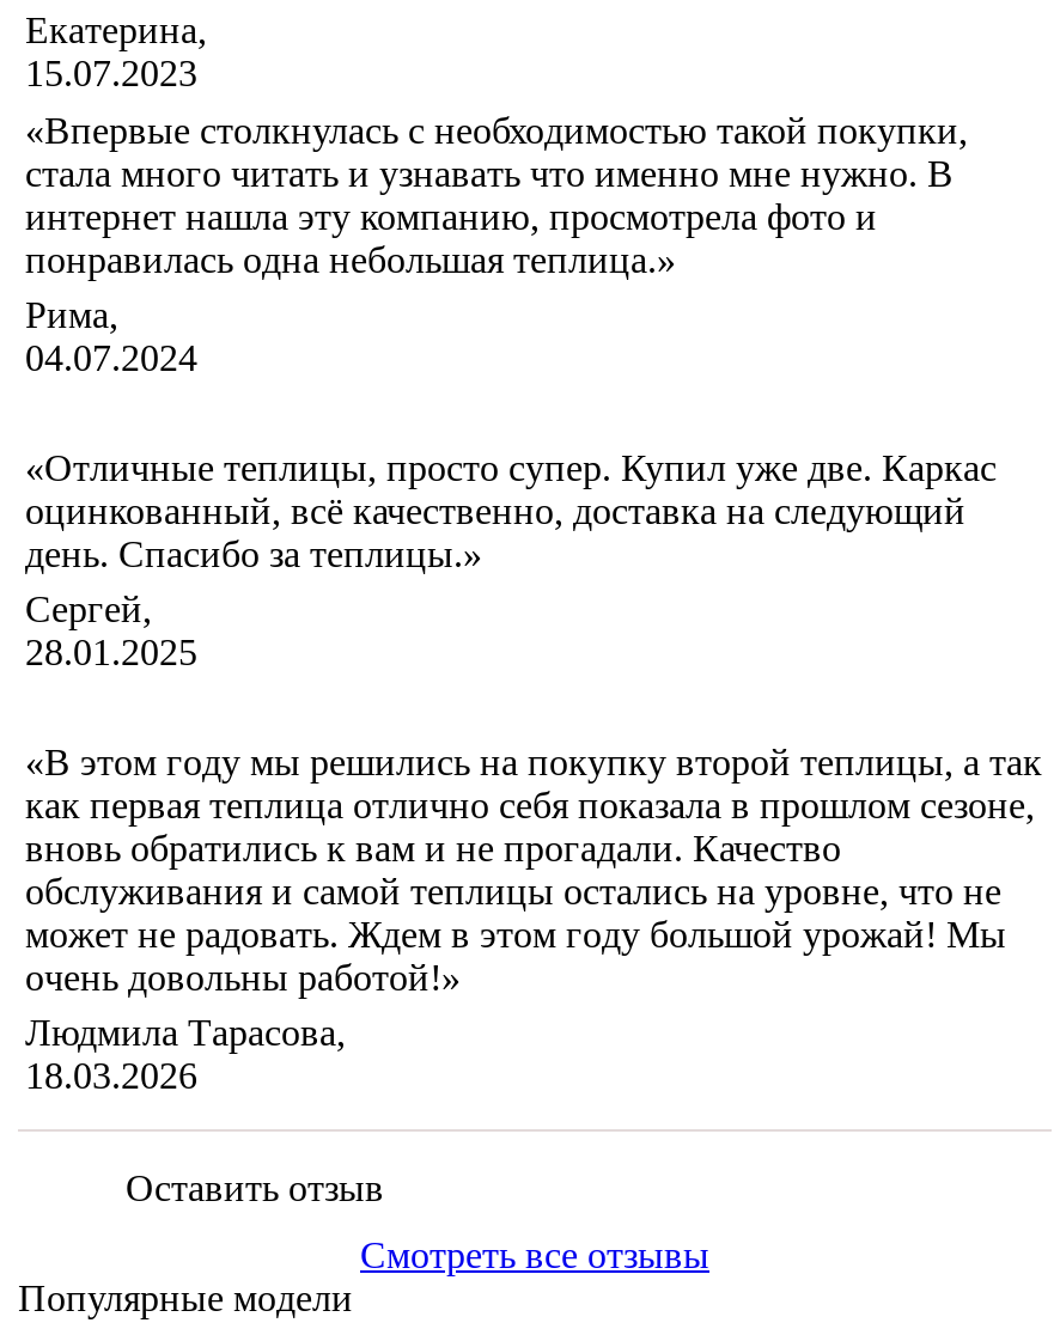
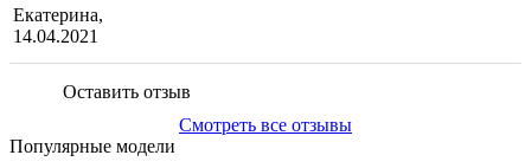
[25,53,1042,1096] 15.07.2023 | «Впервые столкнулась с необходимостью такой покупки, | стала много читать и узнавать что именно мне нужно. В | интернет нашла эту компанию, просмотрела фото и | понравилась одна небольшая теплица.» | Рима, | 04.07.2024 | «Отличные теплицы, просто супер. Купил уже две. Каркас | оцинкованный, всё качественно, доставка на следующий | день. Спасибо за теплицы.» | Сергей, | 28.01.2025 | «В этом году мы решились на покупку второй теплицы, а так | как первая теплица отлично себя показала в прошлом сезоне, | вновь обратились к вам и не прогадали. Качество | обслуживания и самой теплицы остались на уровне, что не | может не радовать. Ждем в этом году большой урожай! Мы | очень довольны работой!» | Людмила Тарасова, | 18.03.2026 -> [13,26,98,46] 14.04.2021

